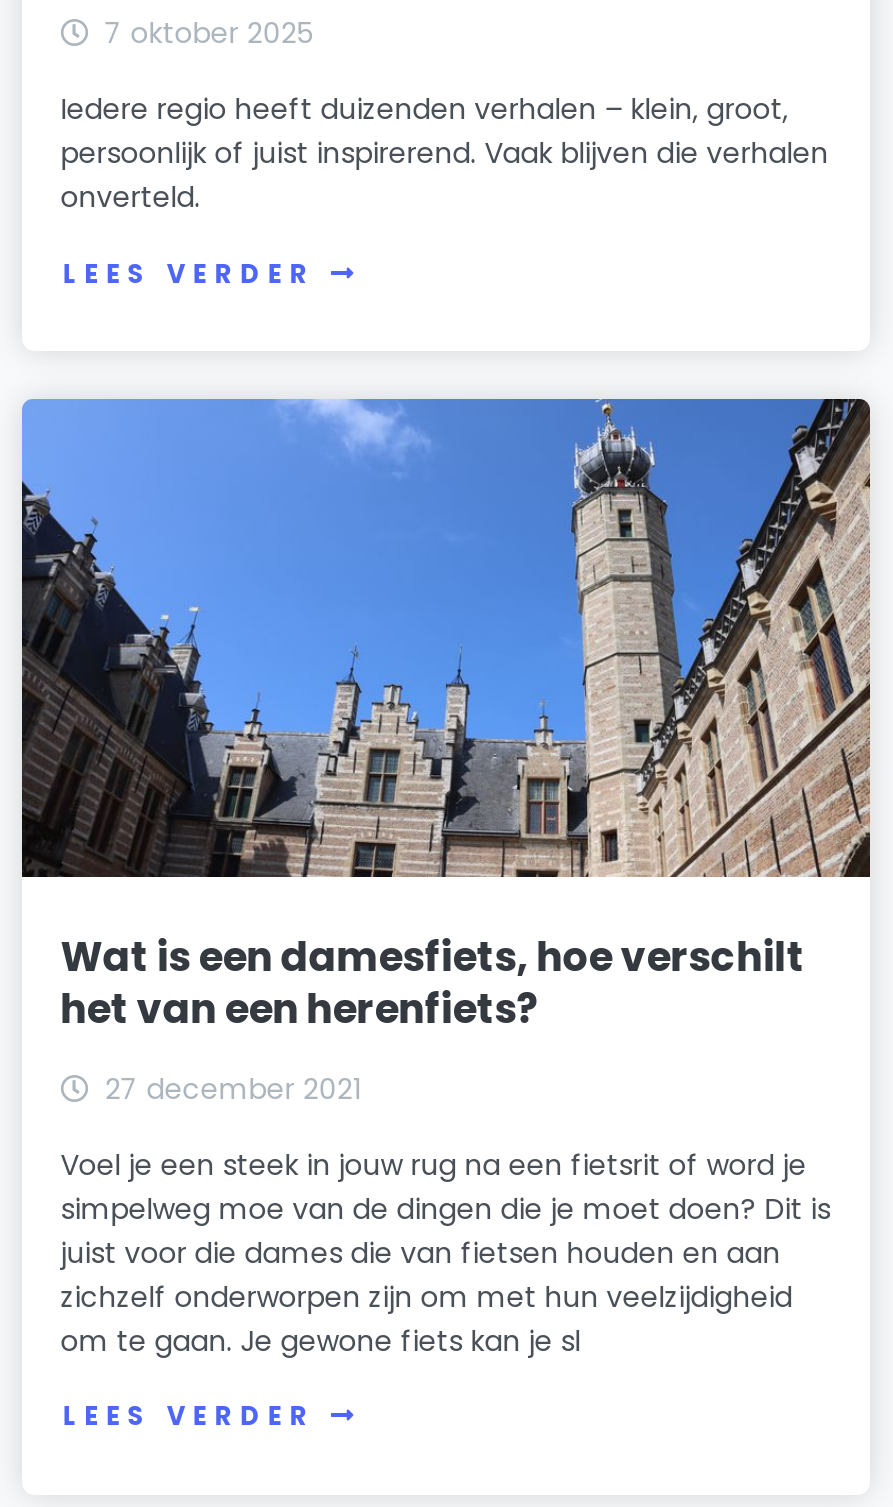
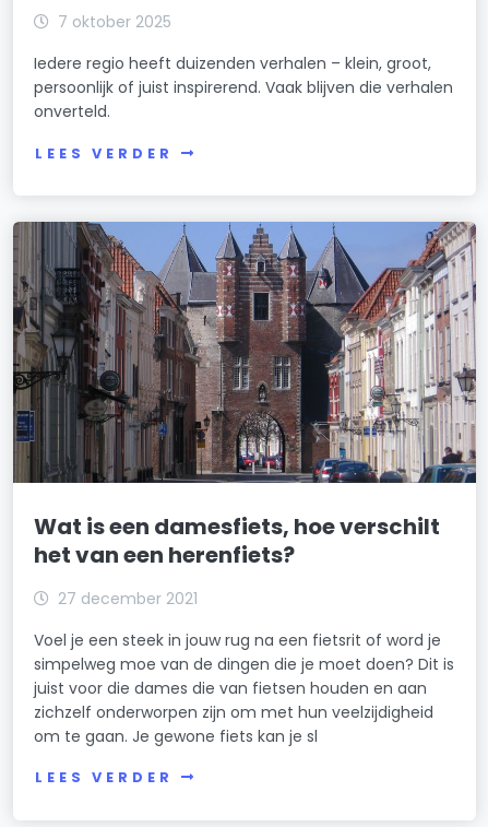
[20,397,872,879] [image] -> [12,221,476,484] [image]

